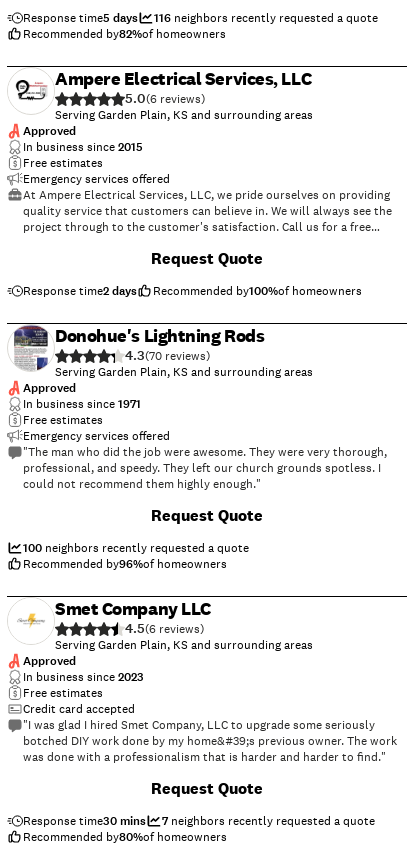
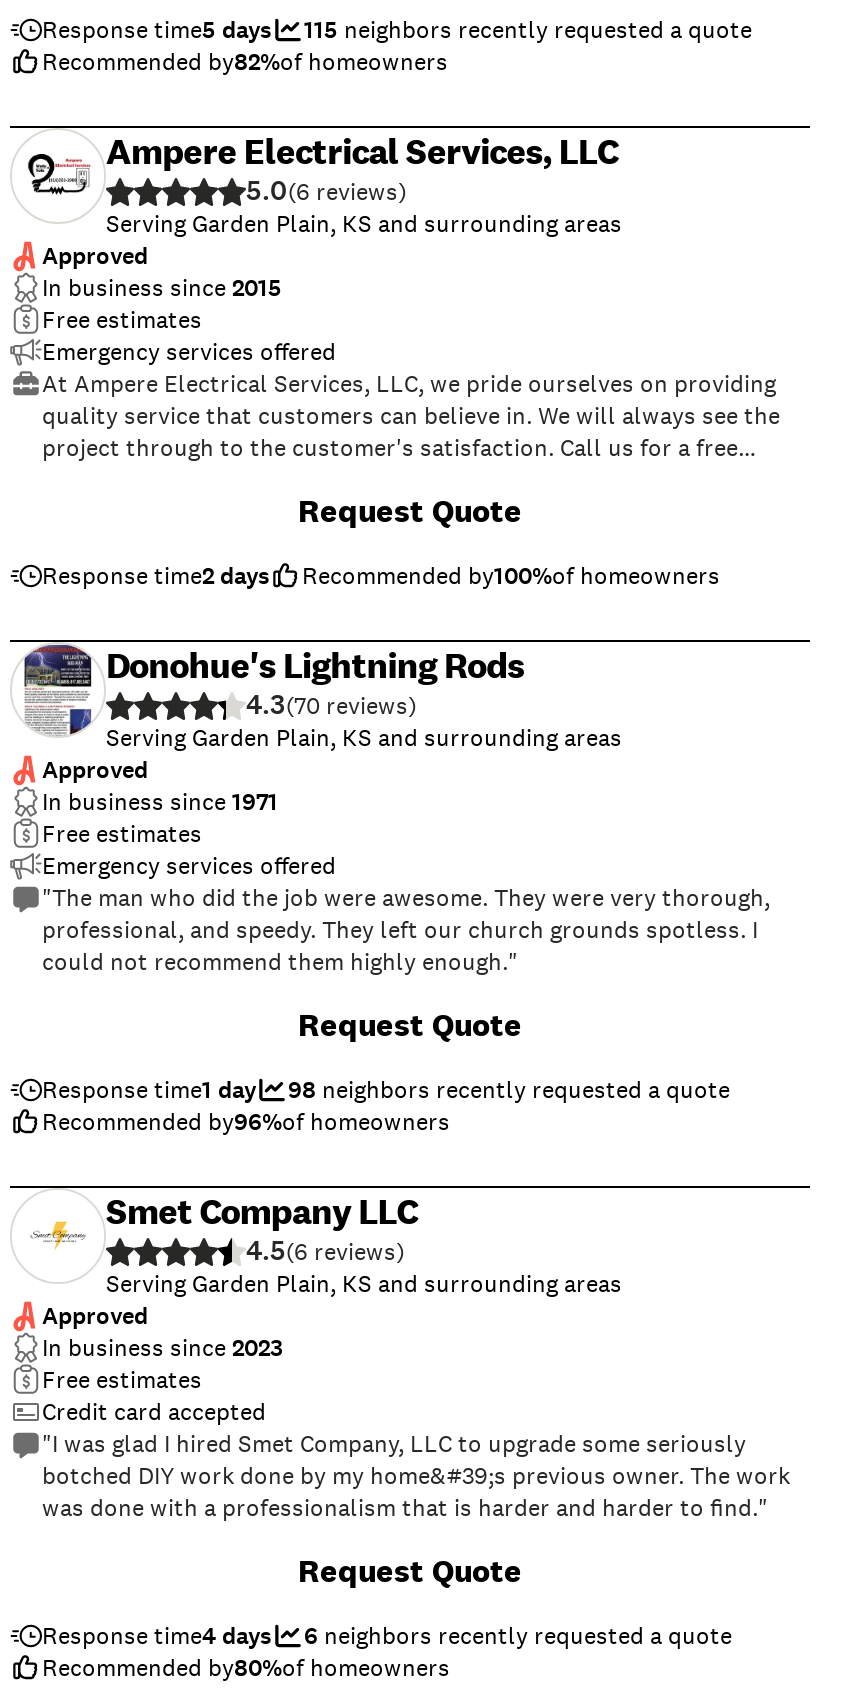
[154,10,378,26] 116 neighbors recently requested a quote -> [304,14,752,46] 115 neighbors recently requested a quote
[23,540,249,556] 100 neighbors recently requested a quote -> [42,1074,730,1106] Response time 1 day | 98 neighbors recently requested a quote
[23,813,146,829] Response time30 mins -> [42,1620,272,1652] Response time4 days
[162,813,375,829] 7 neighbors recently requested a quote -> [304,1620,732,1652] 6 neighbors recently requested a quote

